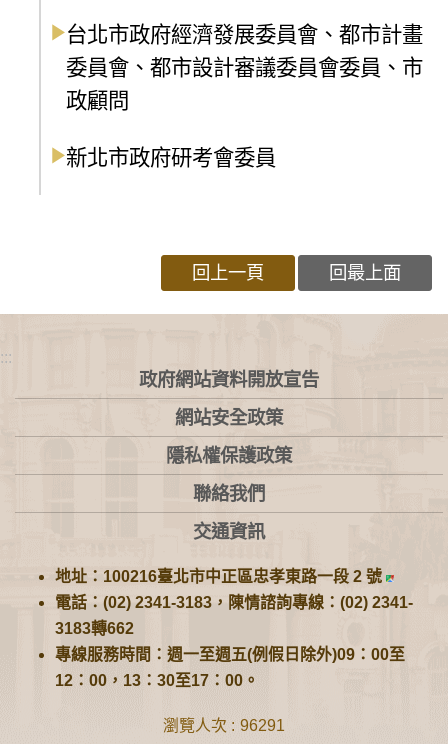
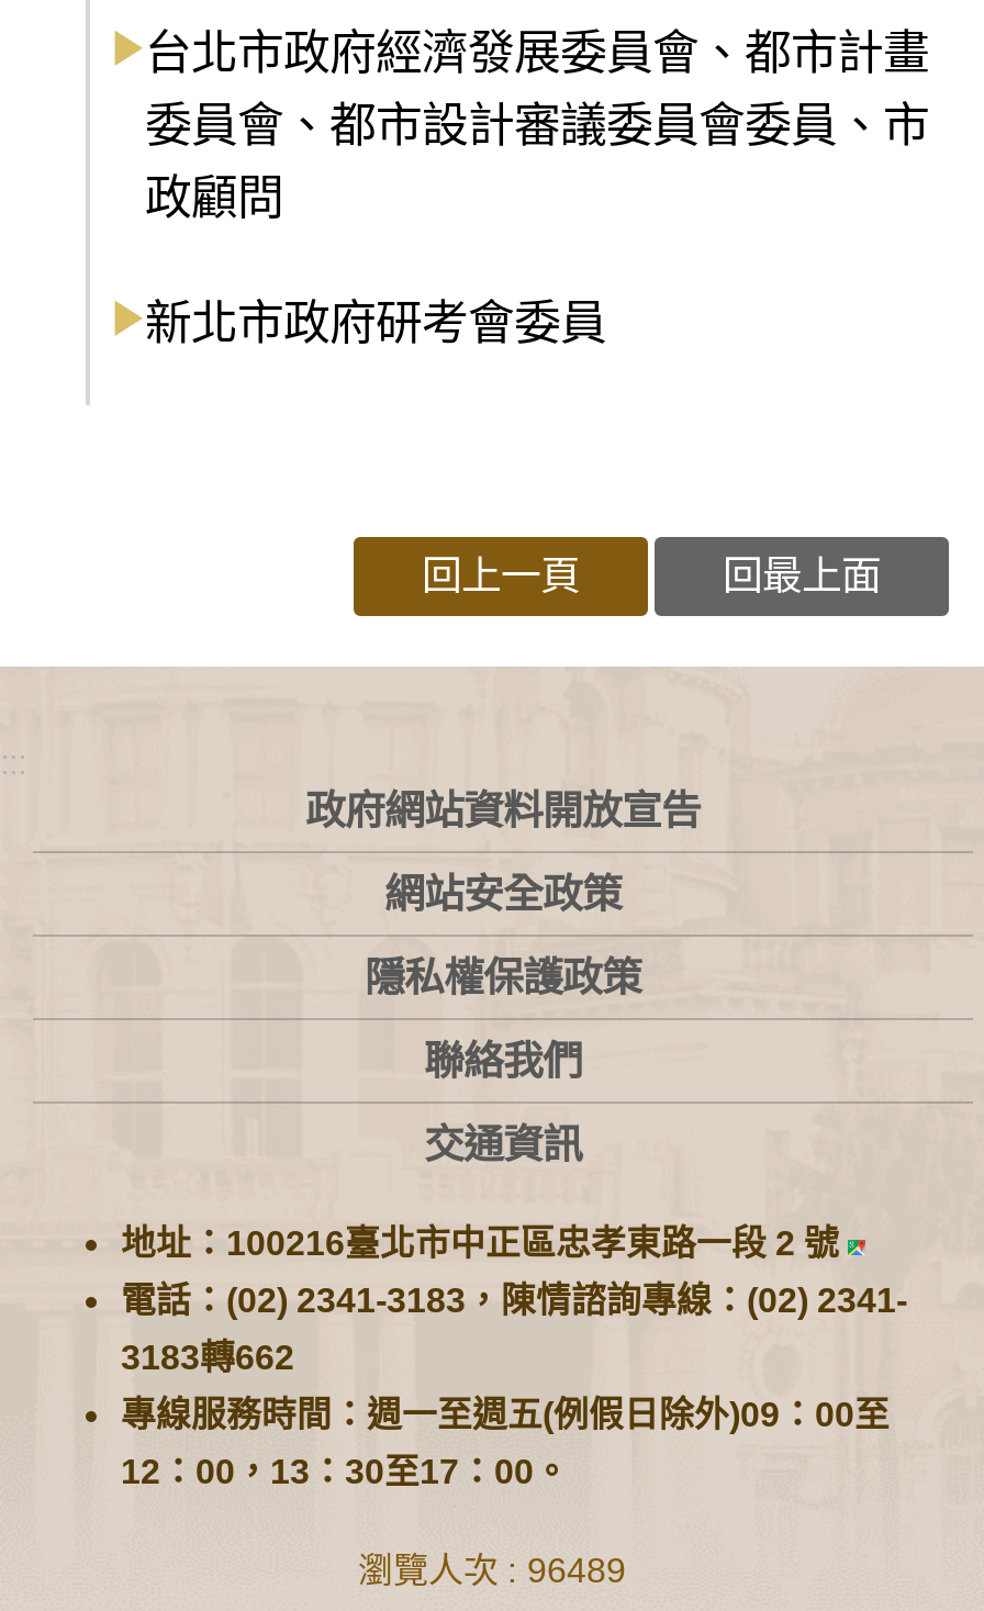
[163,717,285,734] 瀏覽人次 96291 -> [358,1551,626,1589] 瀏覽人次 96489

